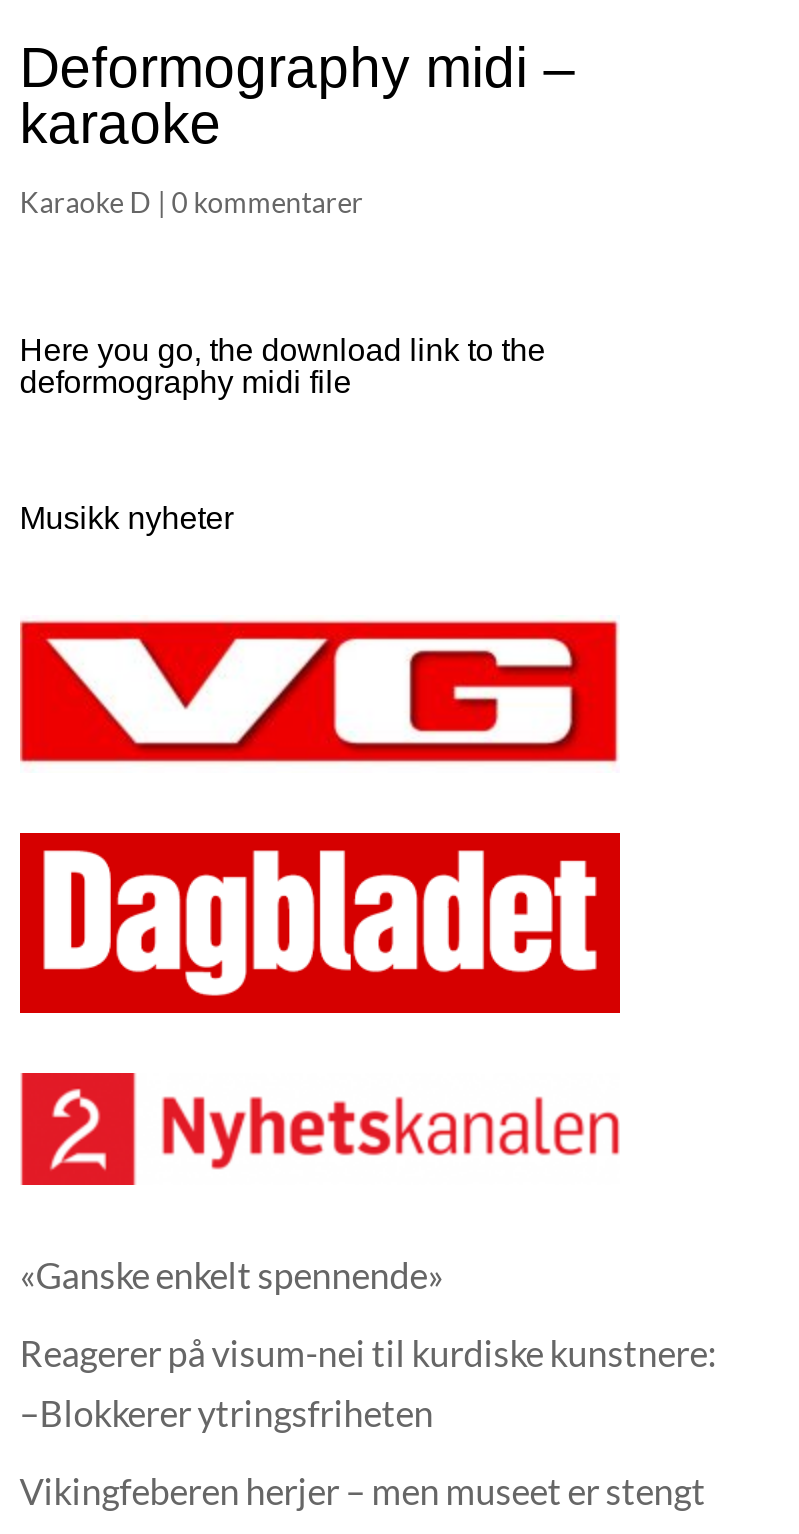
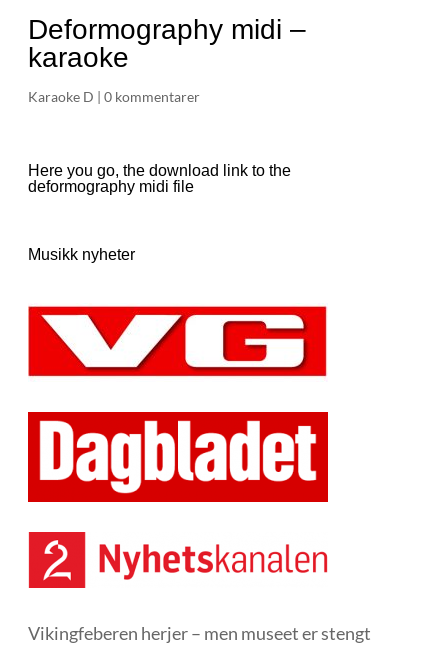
[20,1253,718,1435] «Ganske enkelt spennende» | Reagerer på visum-nei til kurdiske kunstnere: | –Blokkerer ytringsfriheten -> none

